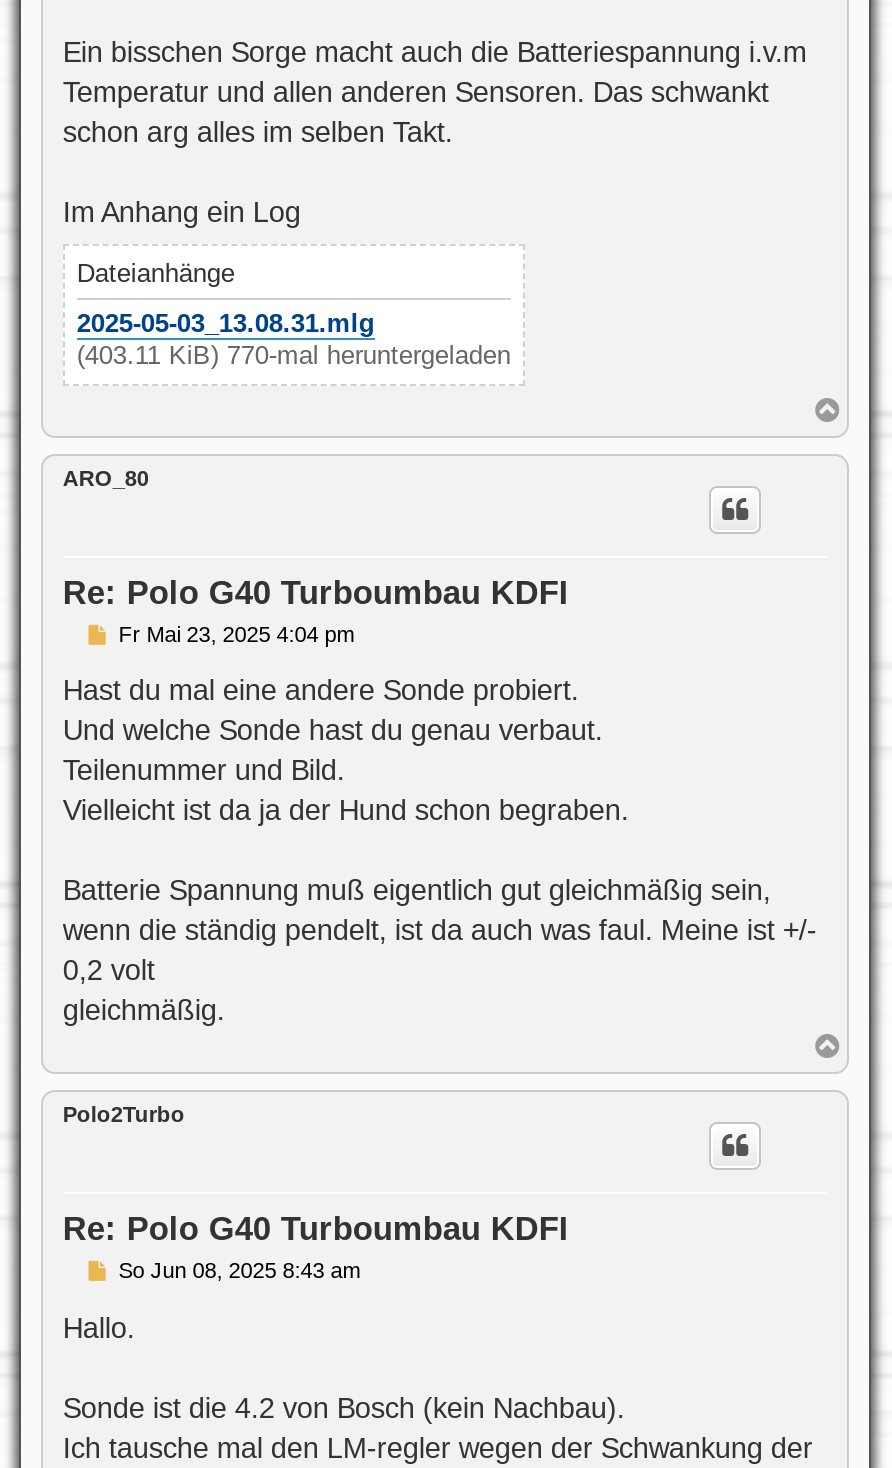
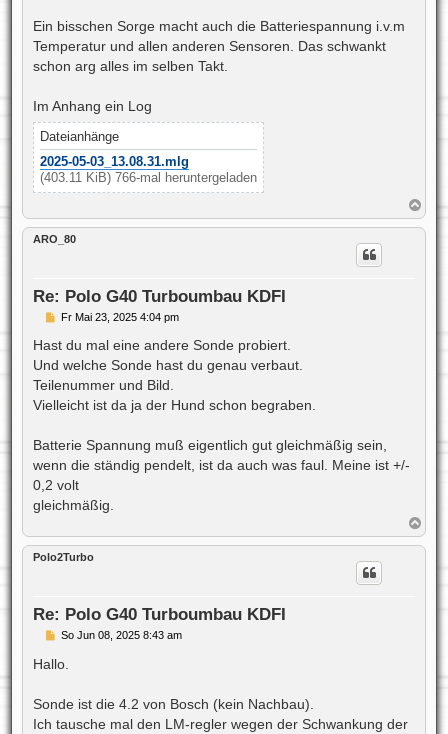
[77,339,511,369] (403.11 KiB) 770-mal heruntergeladen -> [40,170,257,185] (403.11 KiB) 766-mal heruntergeladen

